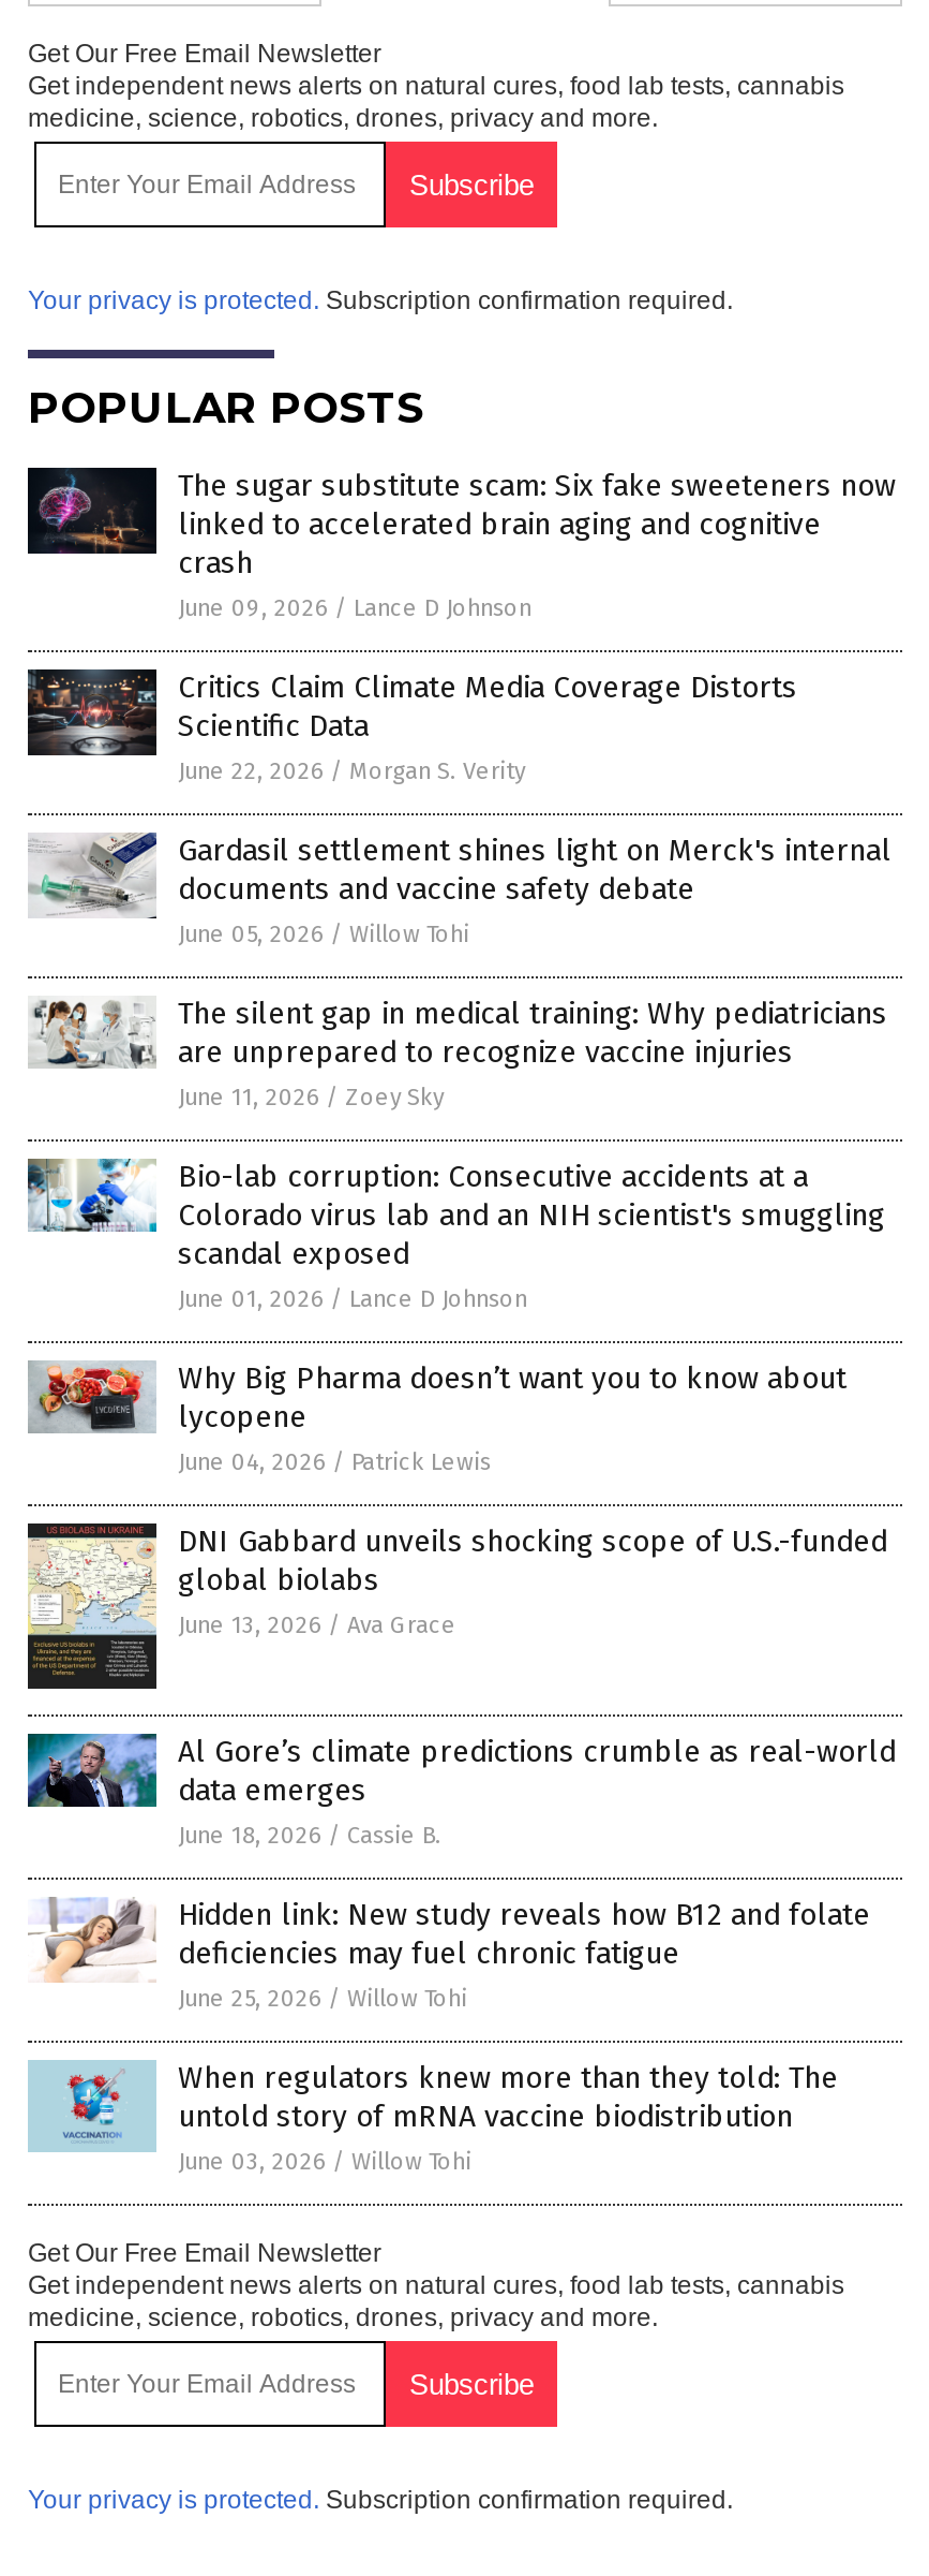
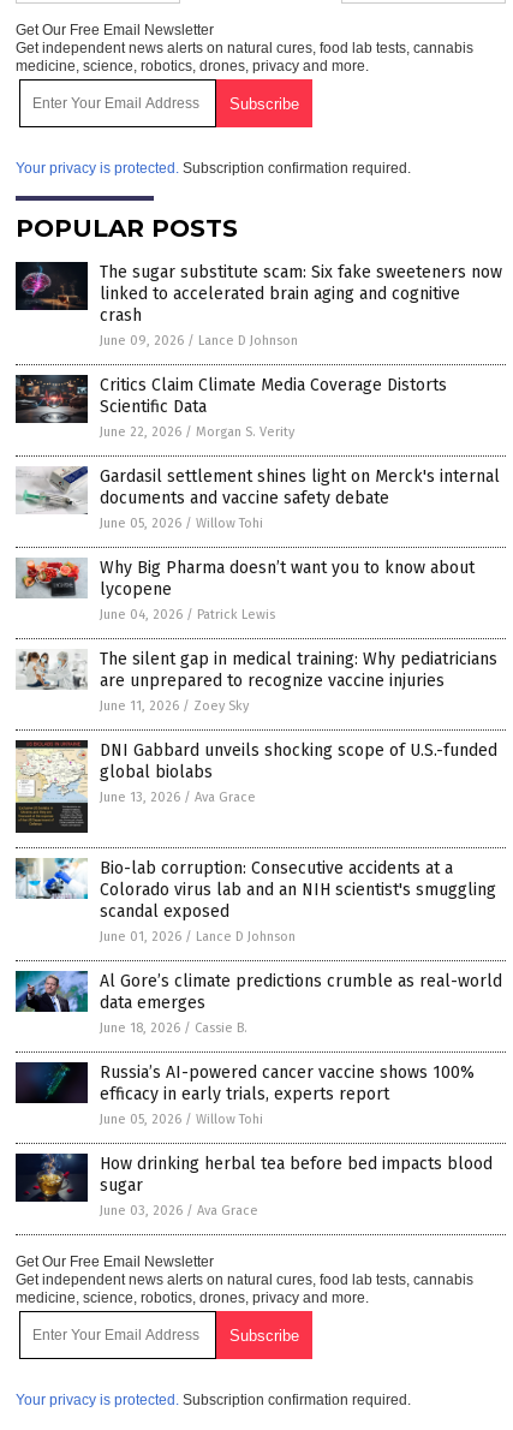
moved [26,985,887,1112] -> [14,643,497,714]: [image] | The silent gap in medical training: Why pediatricians | are unprepared to recognize vaccine injuries | June 11, 2026 / Zoey Sky
moved [24,1144,885,1314] -> [13,850,496,945]: [image] | Bio-lab corruption: Consecutive accidents at a | Colorado virus lab and an NIH scientist's smuggling | scandal exposed | June 01, 2026 / Lance D Johnson
moved [30,1361,846,1477] -> [17,558,475,623]: [image] | Why Big Pharma doesn’t want you to know about | lycopene | June 04, 2026 / Patrick Lewis
moved [26,1523,887,1691] -> [14,739,497,834]: [image] | DNI Gabbard unveils shocking scope of U.S.-funded | global biolabs | June 13, 2026 / Ava Grace
[28,1897,870,2013] [image] | Hidden link: New study reveals how B12 and folate | deficiencies may fuel chronic fatigue | June 25, 2026 / Willow Tohi -> [14,1061,475,1127] [image] | Russia’s AI-powered cancer vaccine shows 100% | efficacy in early trials, experts report | June 05, 2026 / Willow Tohi
[28,2060,838,2176] [image] | When regulators knew more than they told: The | untold story of mRNA vaccine biodistribution | June 03, 2026 / Willow Tohi -> [14,1152,493,1219] [image] | How drinking herbal tea before bed impacts blood | sugar | June 03, 2026 / Ava Grace

